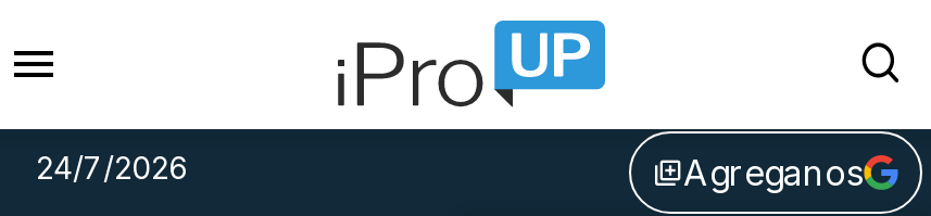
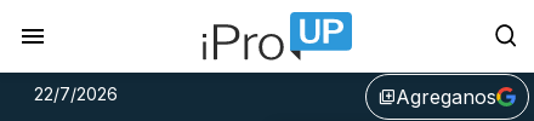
[36,149,188,186] 24/7/2026 -> [34,83,118,104] 22/7/2026

